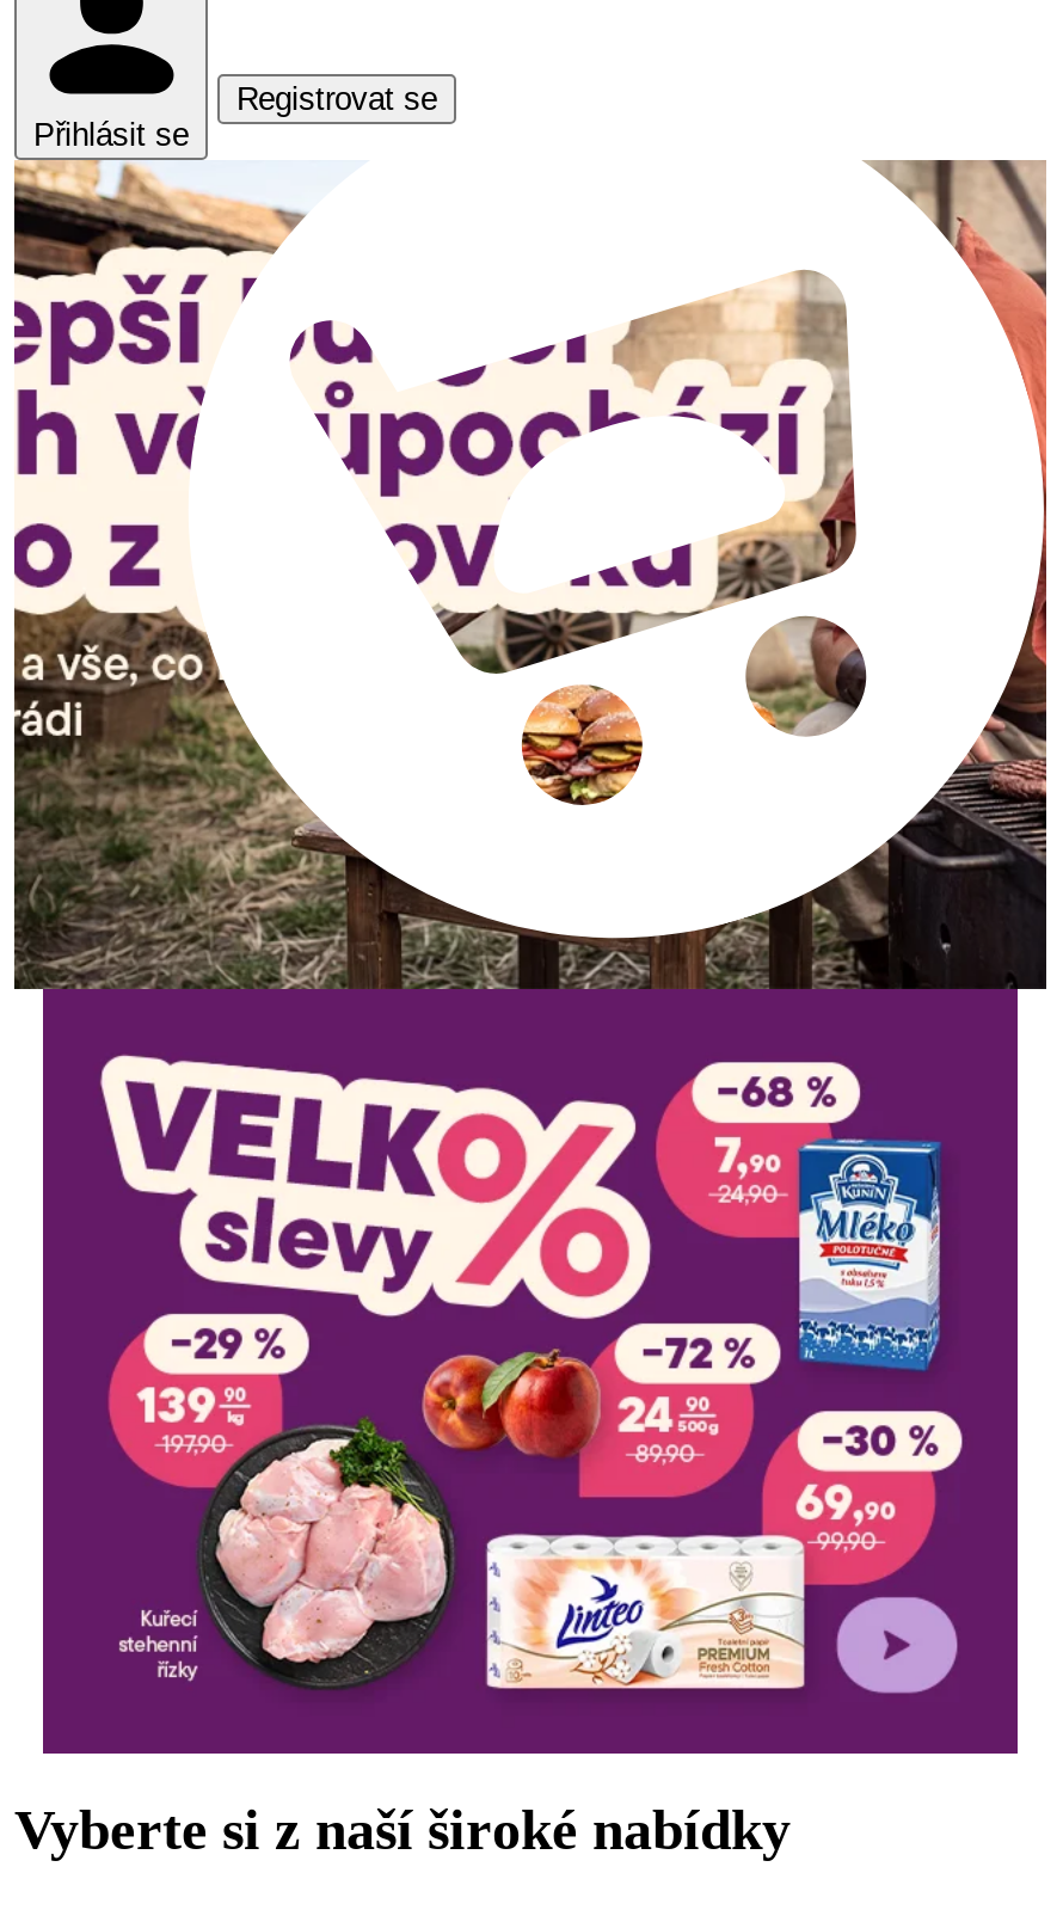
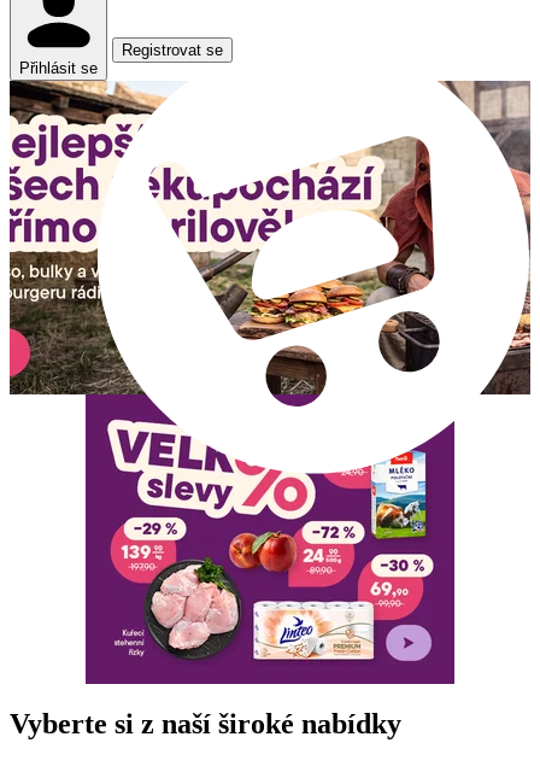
[12,158,1049,1756] [image] -> [8,80,532,684] [image]

